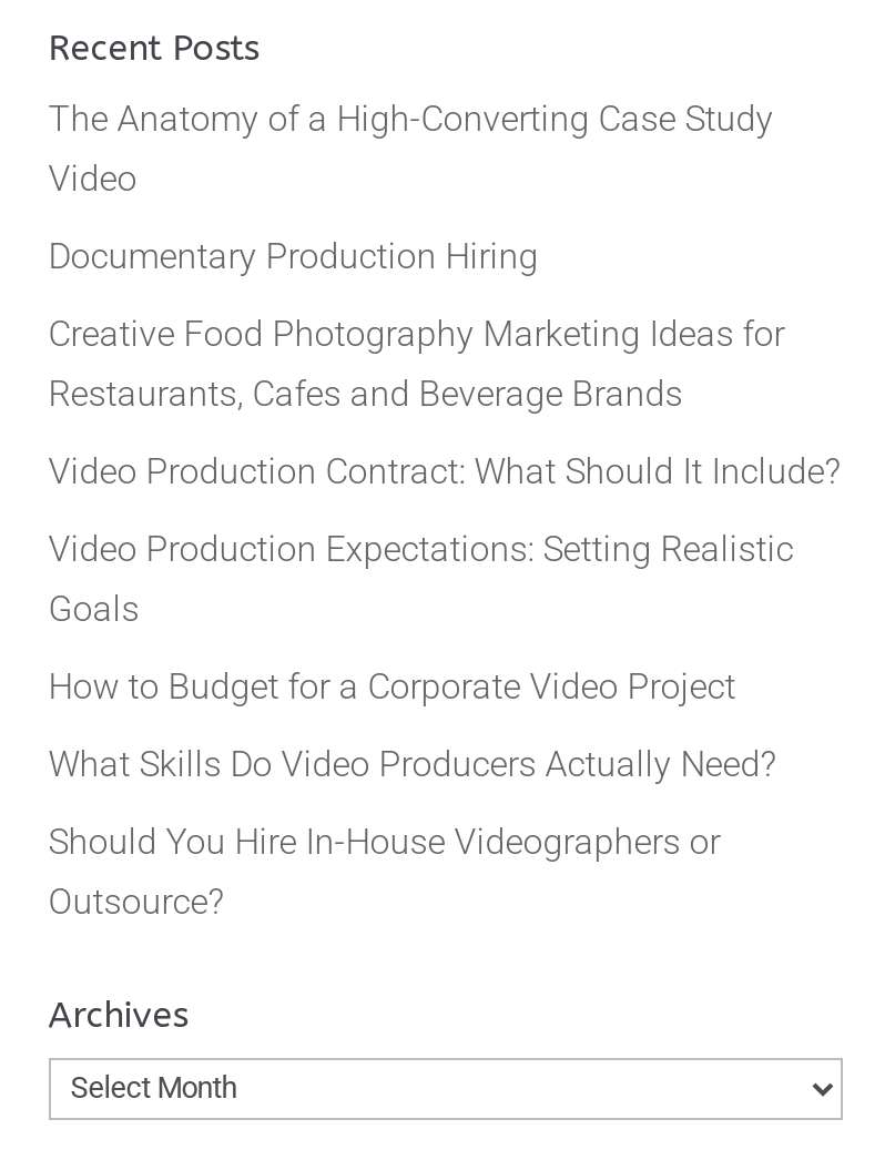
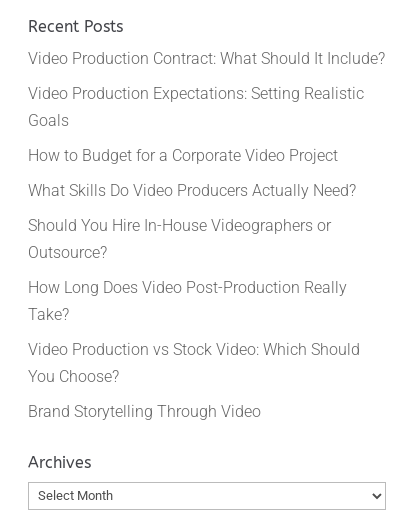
[48,98,785,415] The Anatomy of a High-Converting Case Study | Video | Documentary Production Hiring | Creative Food Photography Marketing Ideas for | Restaurants, Cafes and Beverage Brands -> none
moved [48,450,840,923] -> [28,49,385,262]: Video Production Contract: What Should It Include? | Video Production Expectations: Setting Realistic | Goals | How to Budget for a Corporate Video Project | What Skills Do Video Producers Actually Need? | Should You Hire In-House Videographers or | Outsource?
none -> [28,278,360,421] How Long Does Video Post-Production Really | Take? | Video Production vs Stock Video: Which Should | You Choose? | Brand Storytelling Through Video

